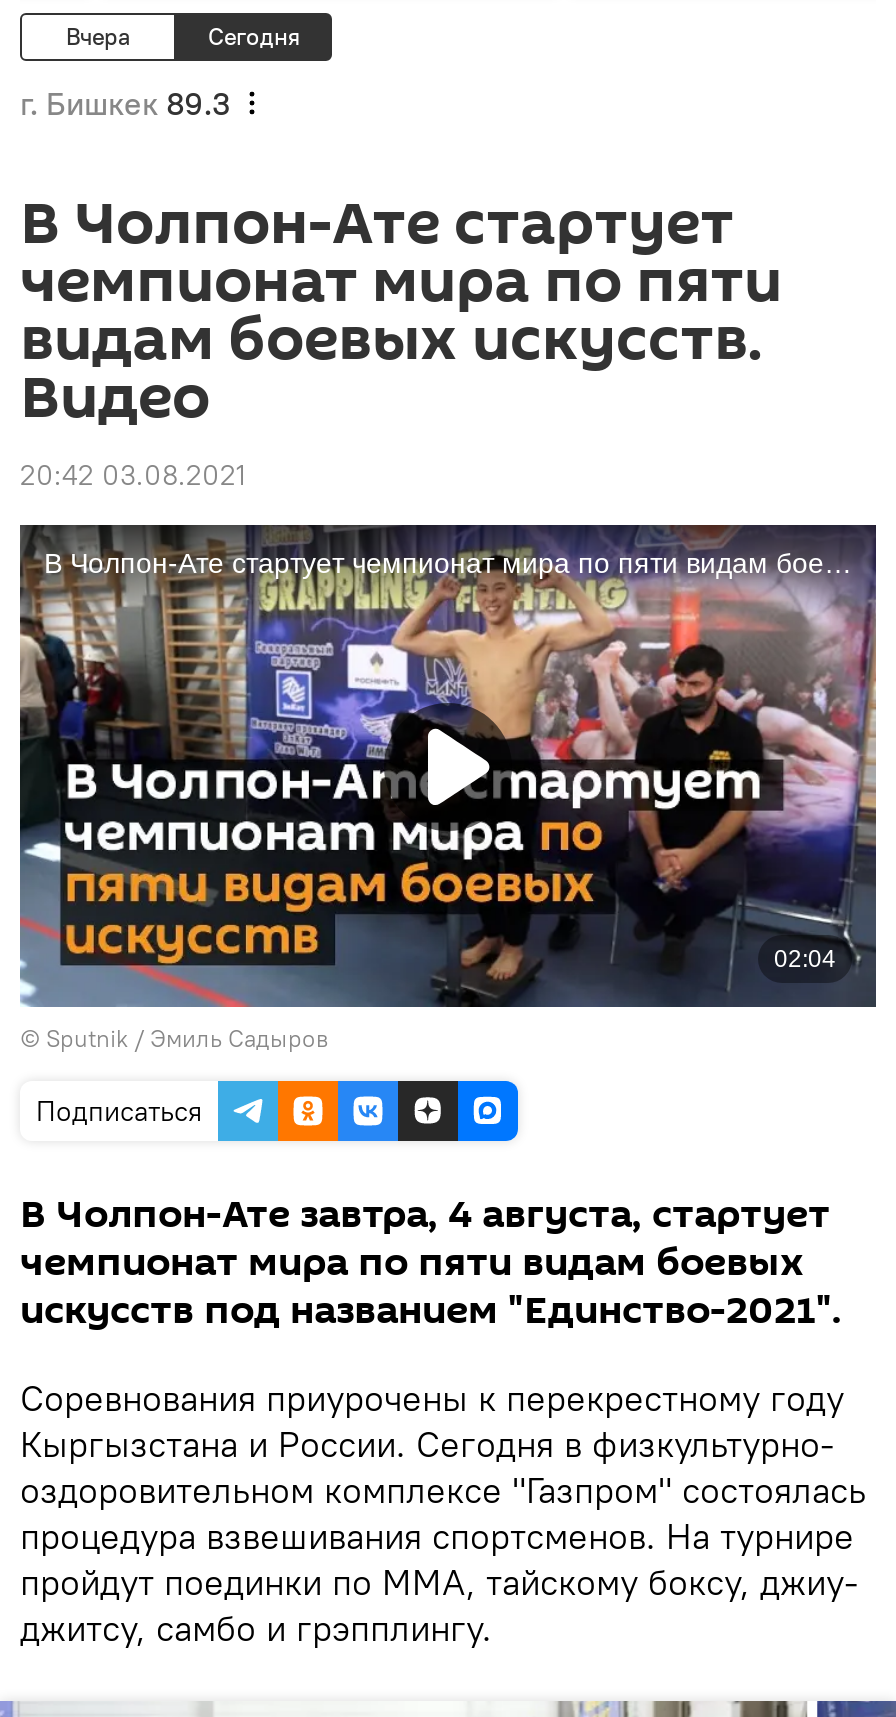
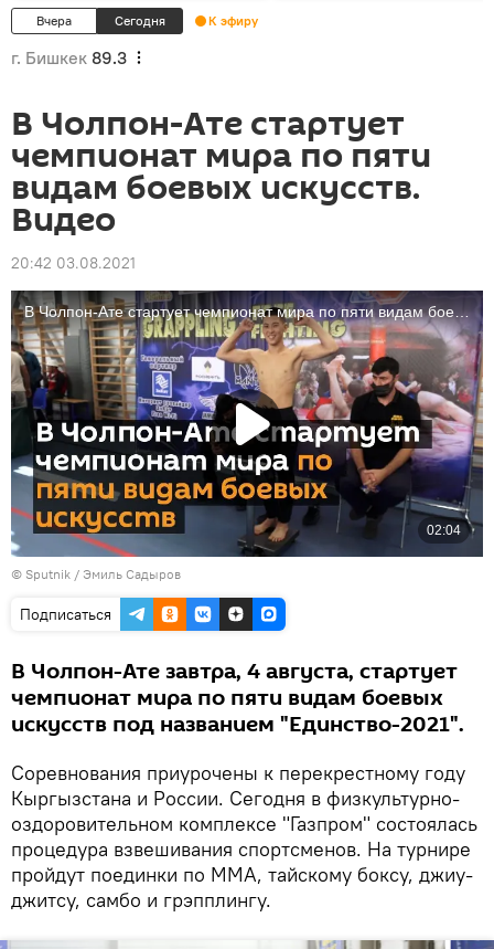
none -> [208,12,258,29] К эфиру

